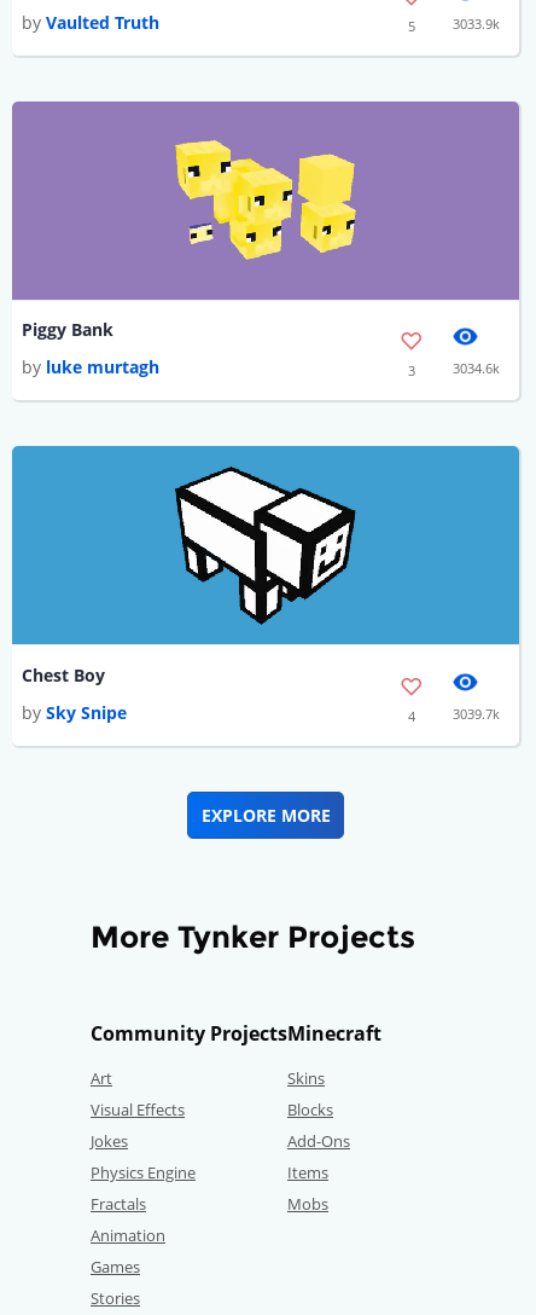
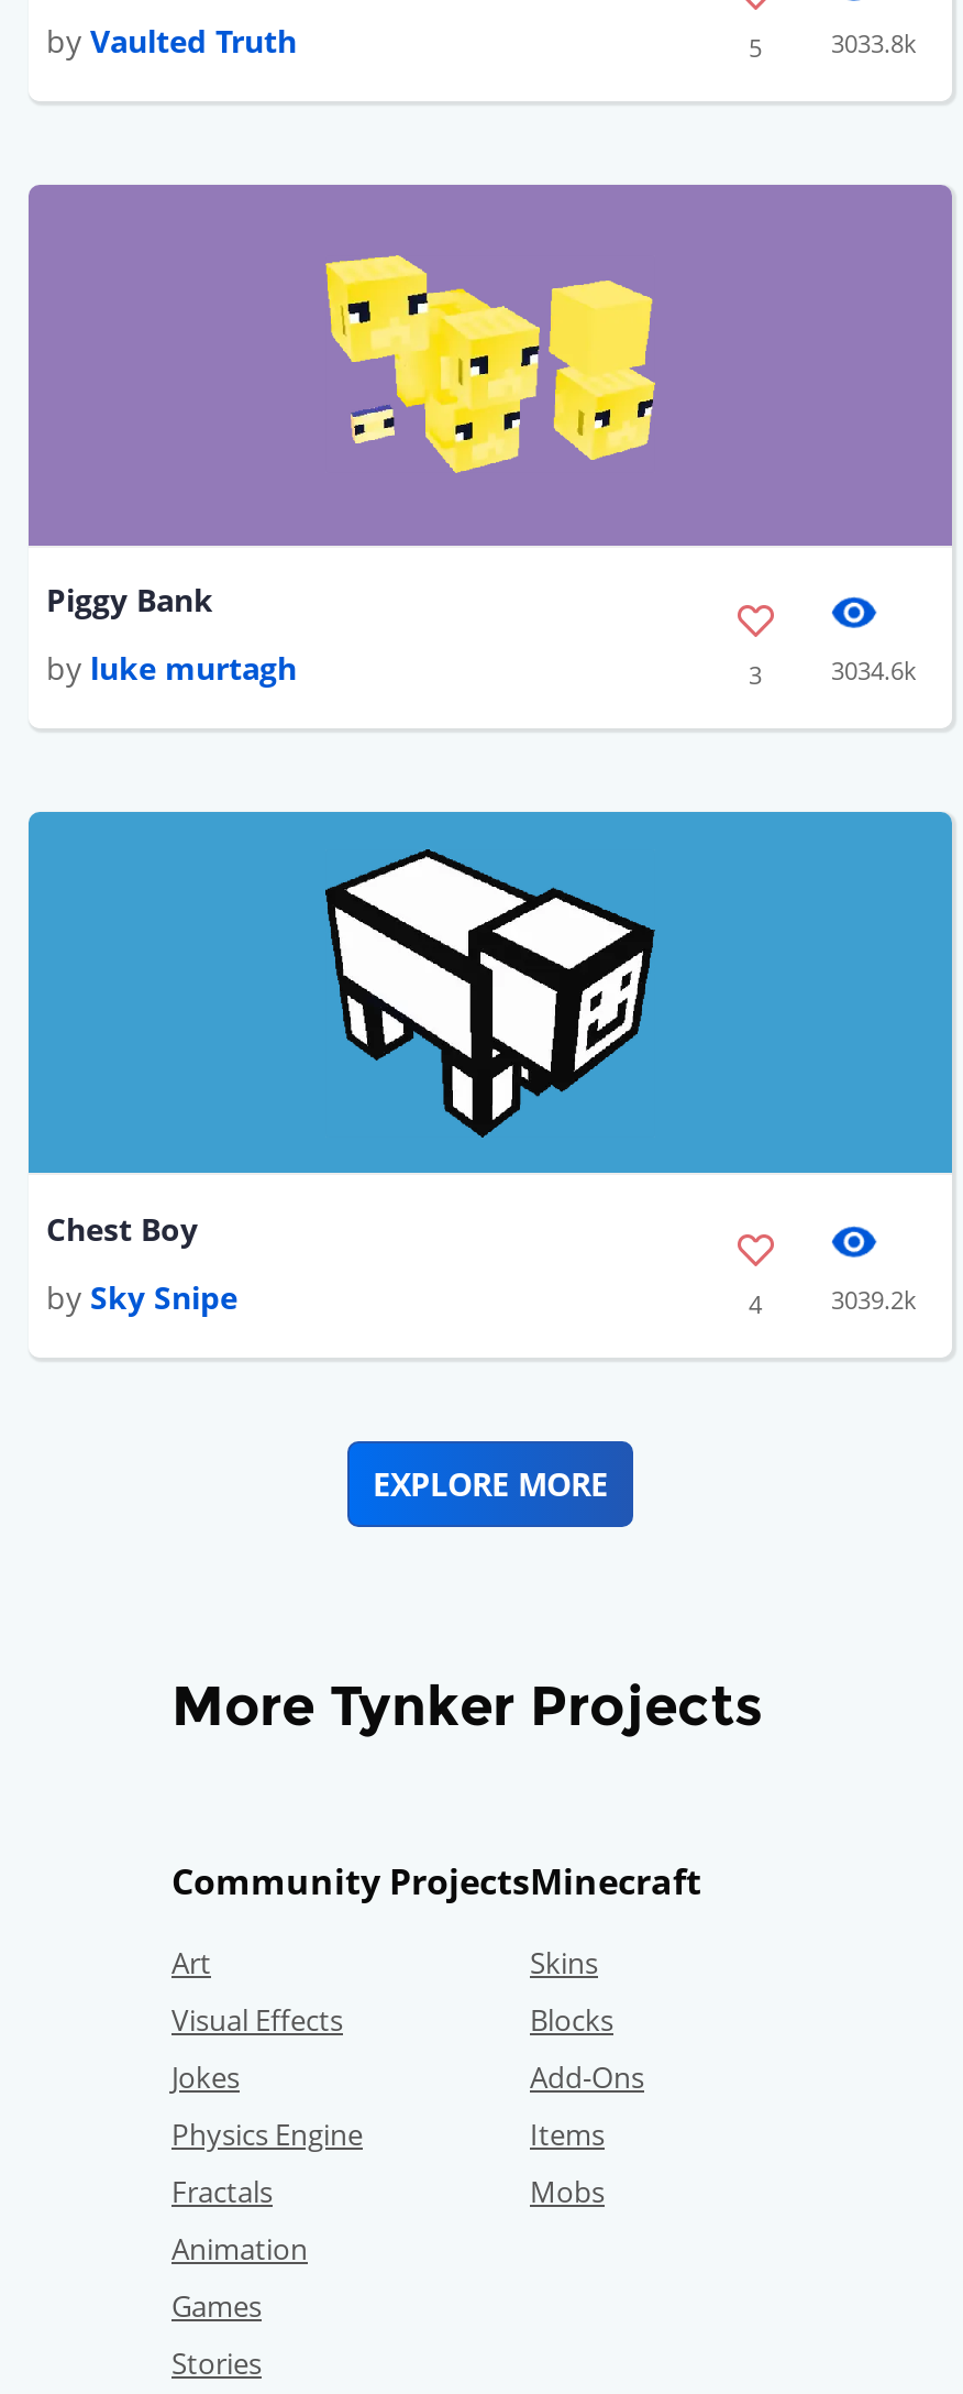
[453,14,500,32] 3033.9k -> [831,26,917,59] 3033.8k
[453,704,500,722] 3039.7k -> [831,1282,917,1315] 3039.2k

